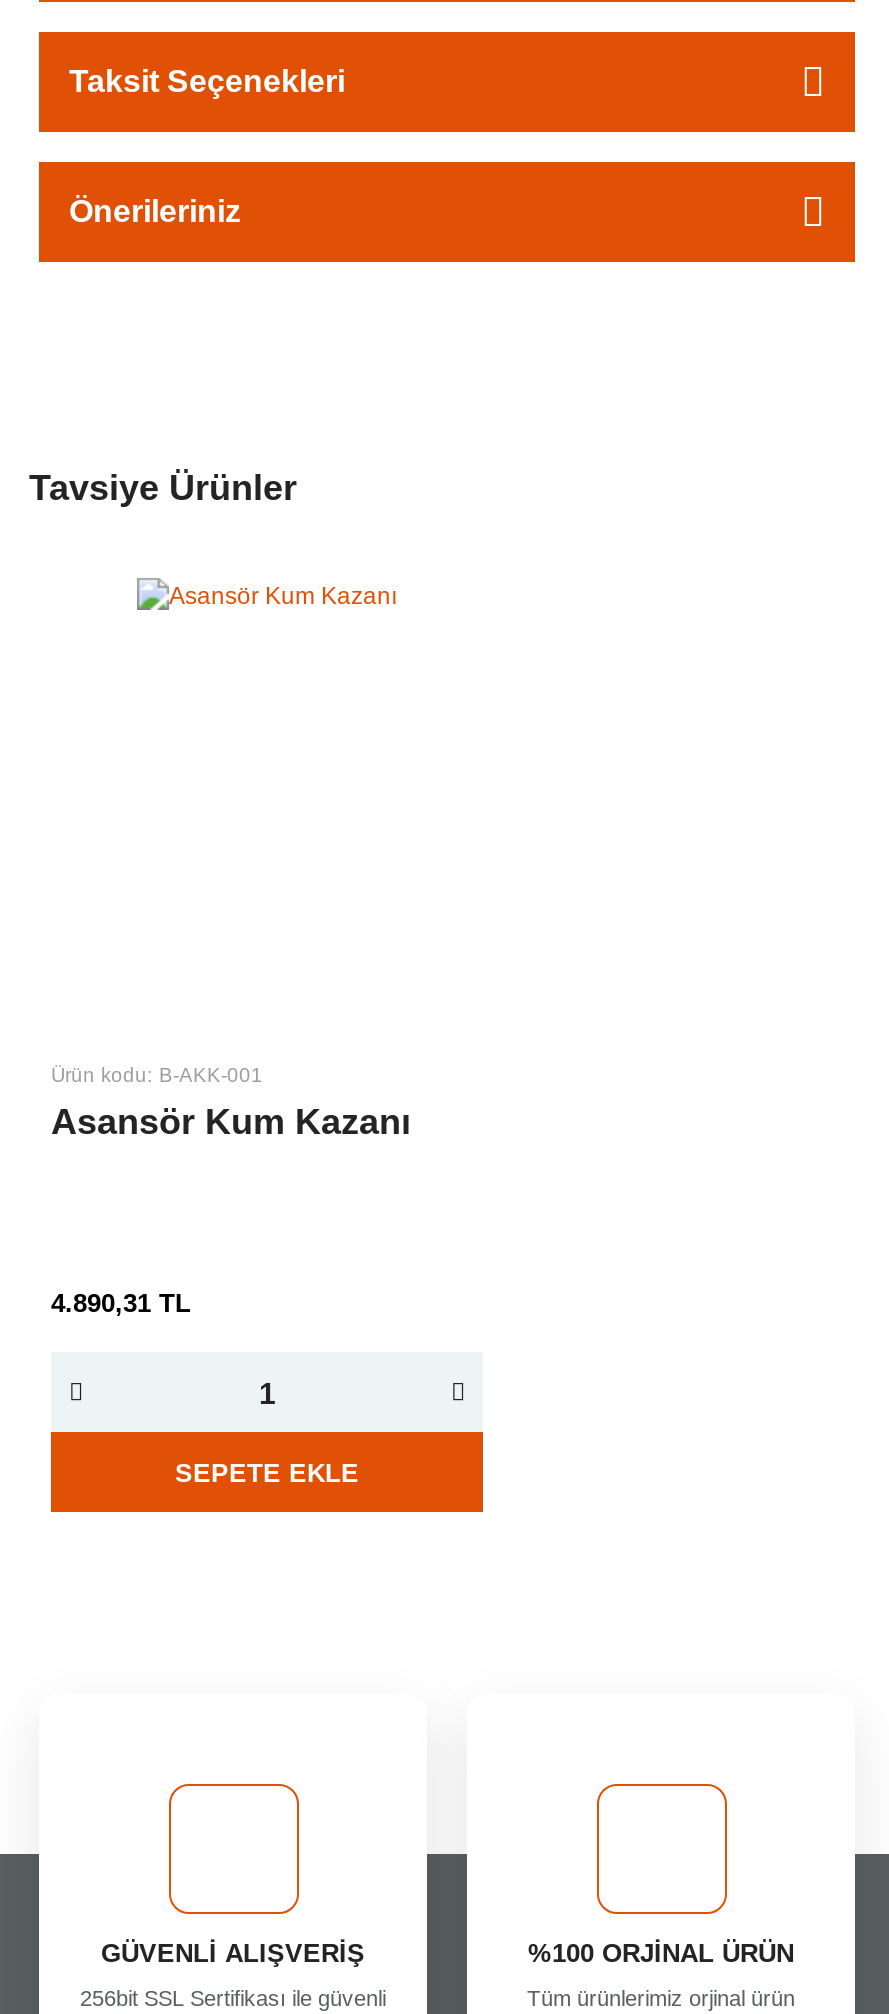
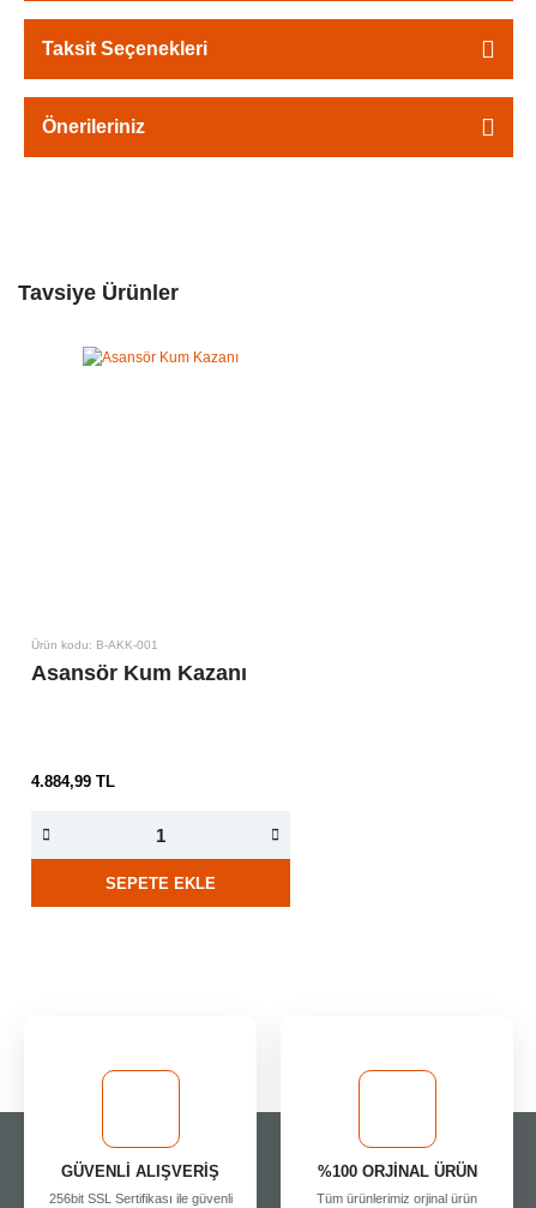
[51,1288,191,1318] 4.890,31 TL -> [31,773,115,791] 4.884,99 TL

